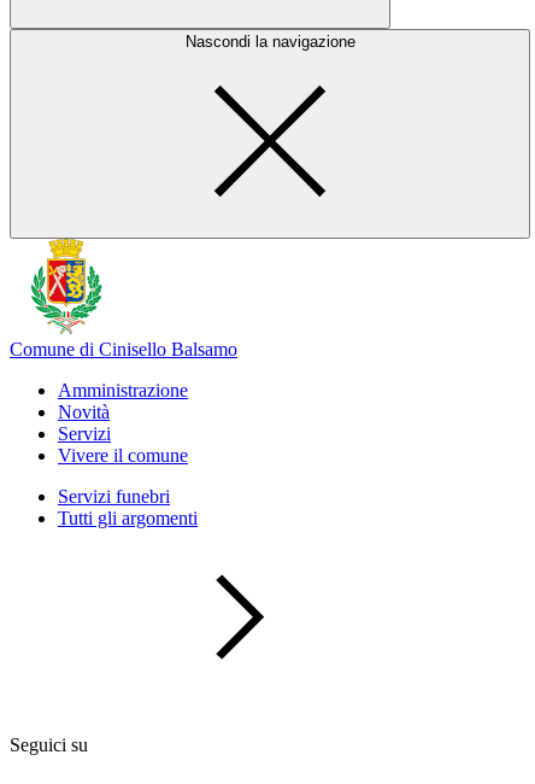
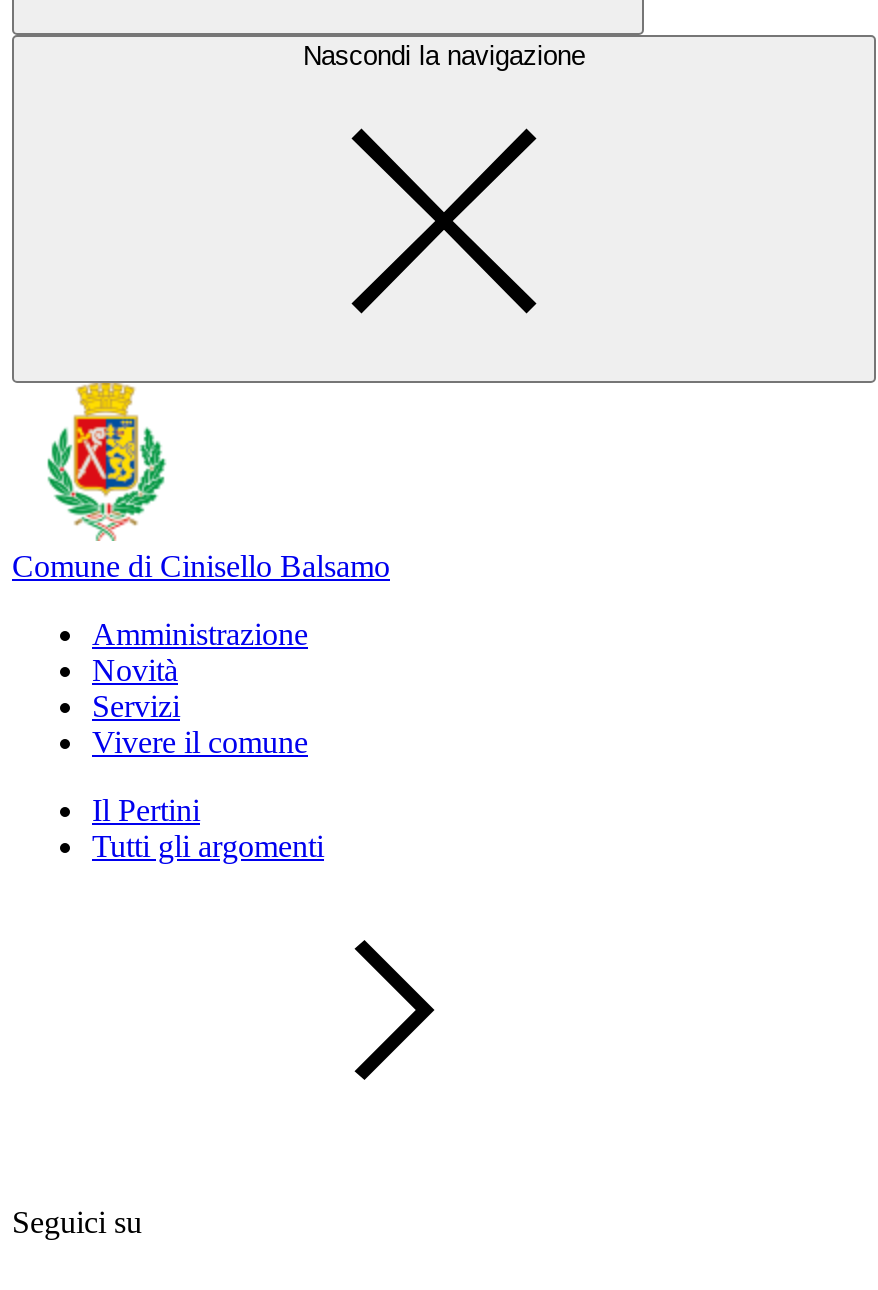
[58,486,170,507] Servizi funebri -> [92,793,200,827] Il Pertini

